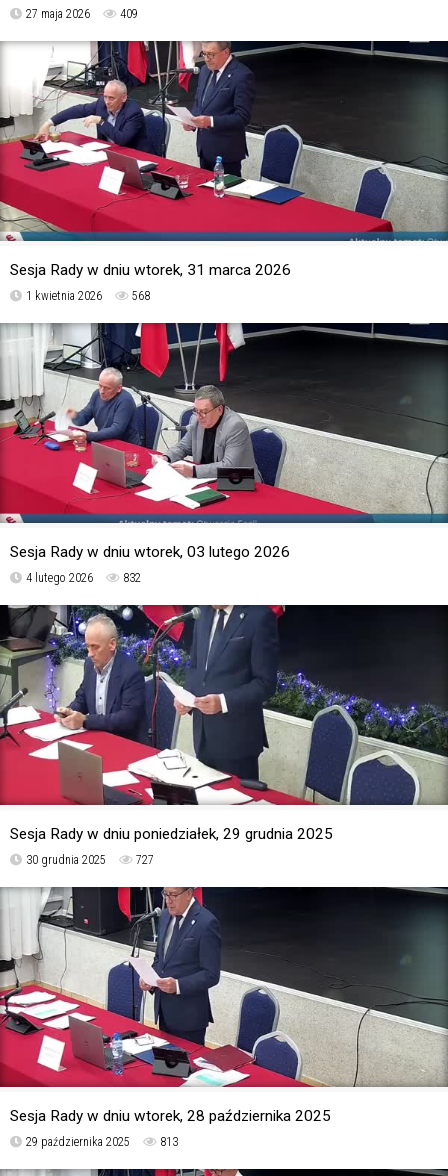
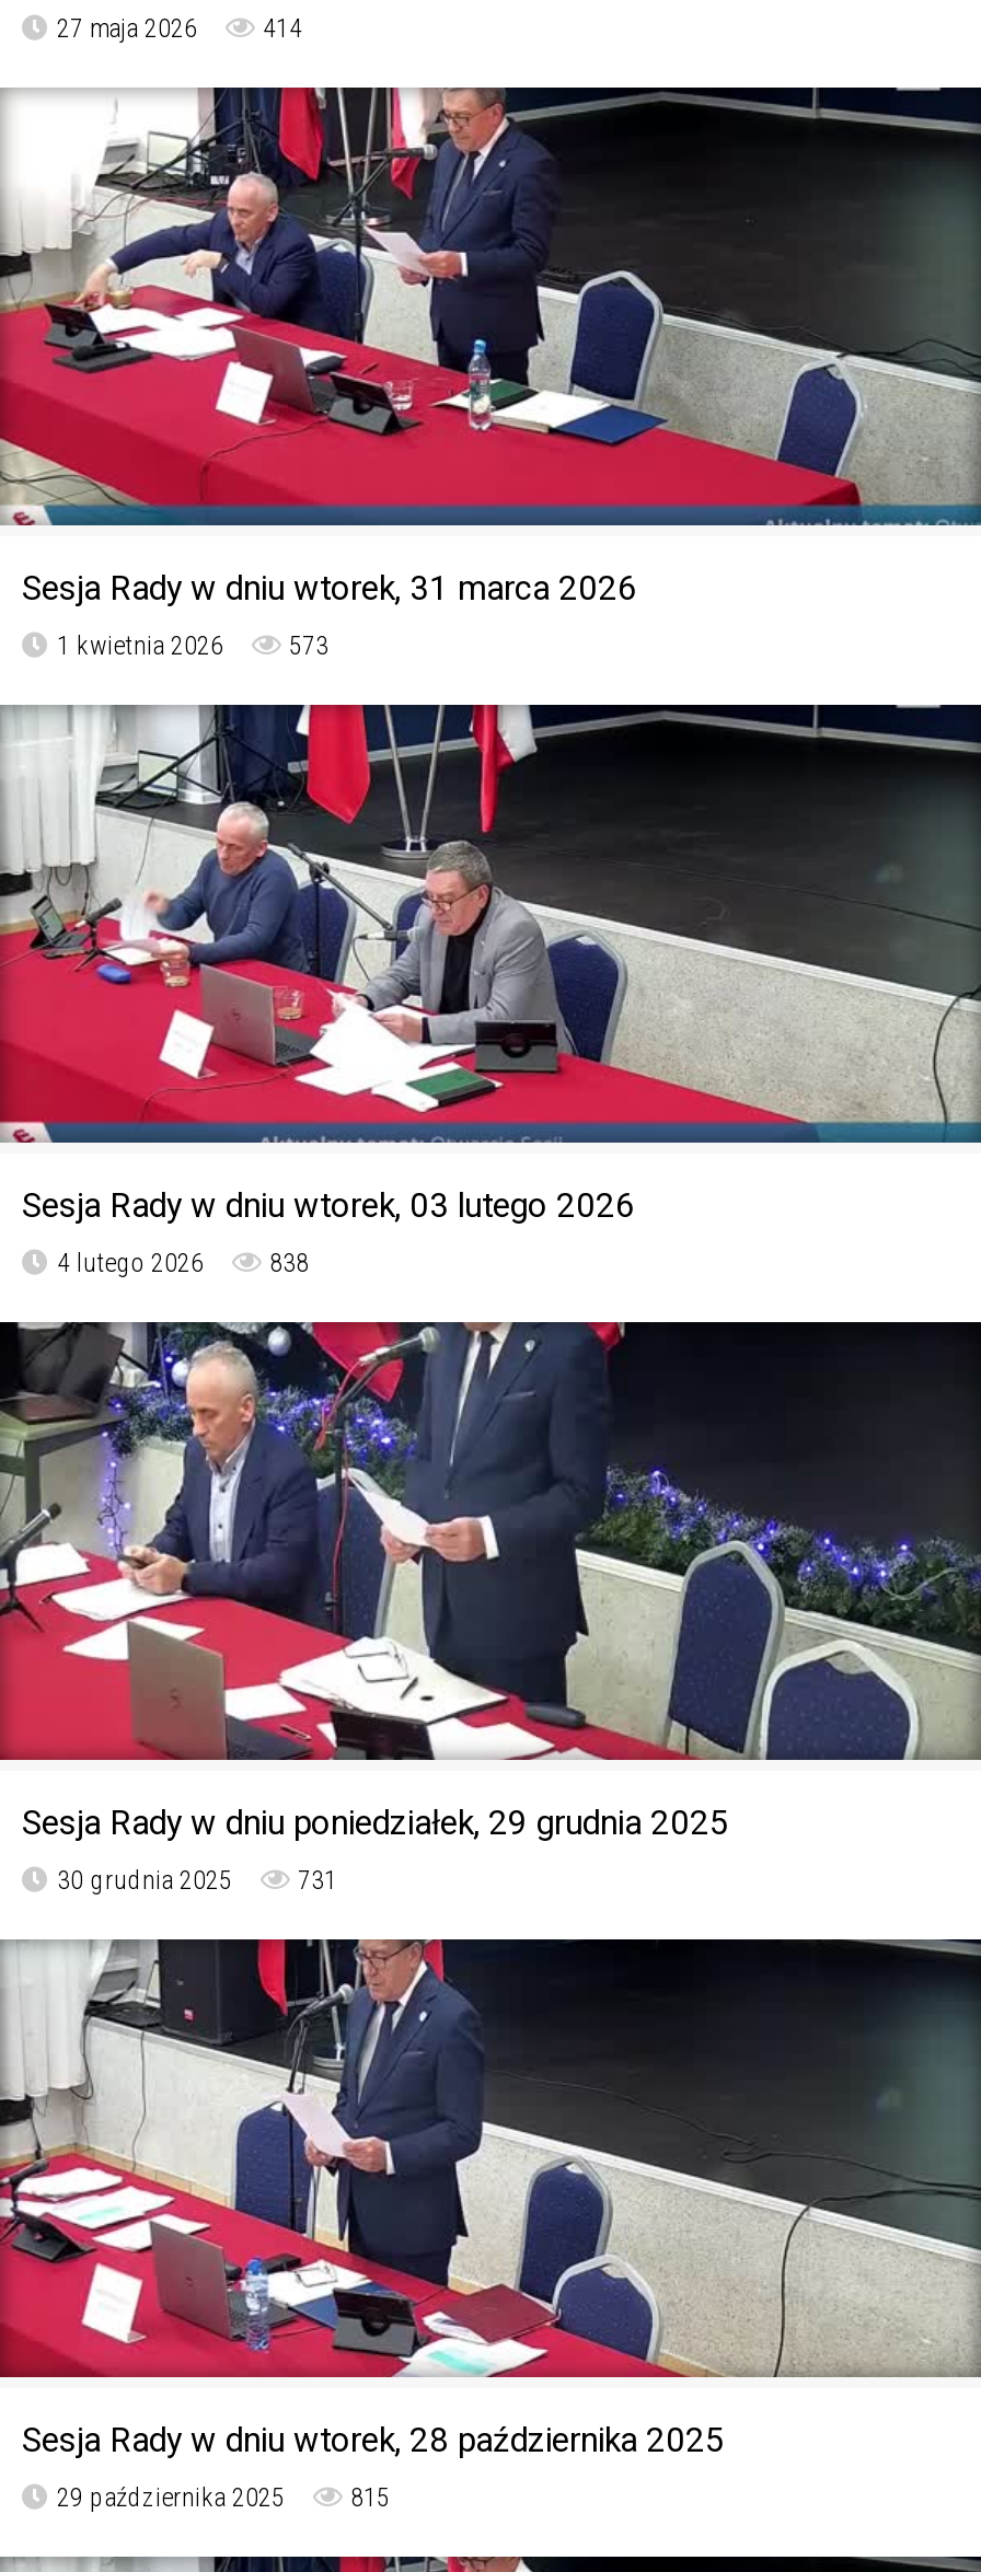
[26,7,138,21] 27 maja 2026 409 -> [57,12,302,43] 27 maja 2026 414
[26,289,150,303] 1 kwietnia 2026 568 -> [57,630,328,660] 1 kwietnia 2026 573
[26,571,141,585] 4 lutego 2026 832 -> [57,1247,309,1277] 4 lutego 2026 838
[26,853,154,867] 30 grudnia 2025 727 -> [57,1864,337,1895] 30 grudnia 2025 731
[26,1135,178,1149] 29 października 2025 813 -> [57,2481,390,2512] 29 października 2025 815

